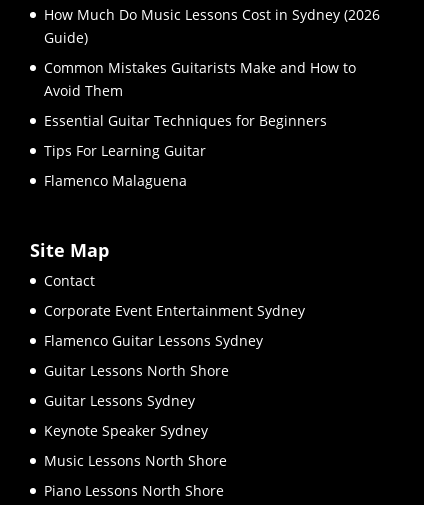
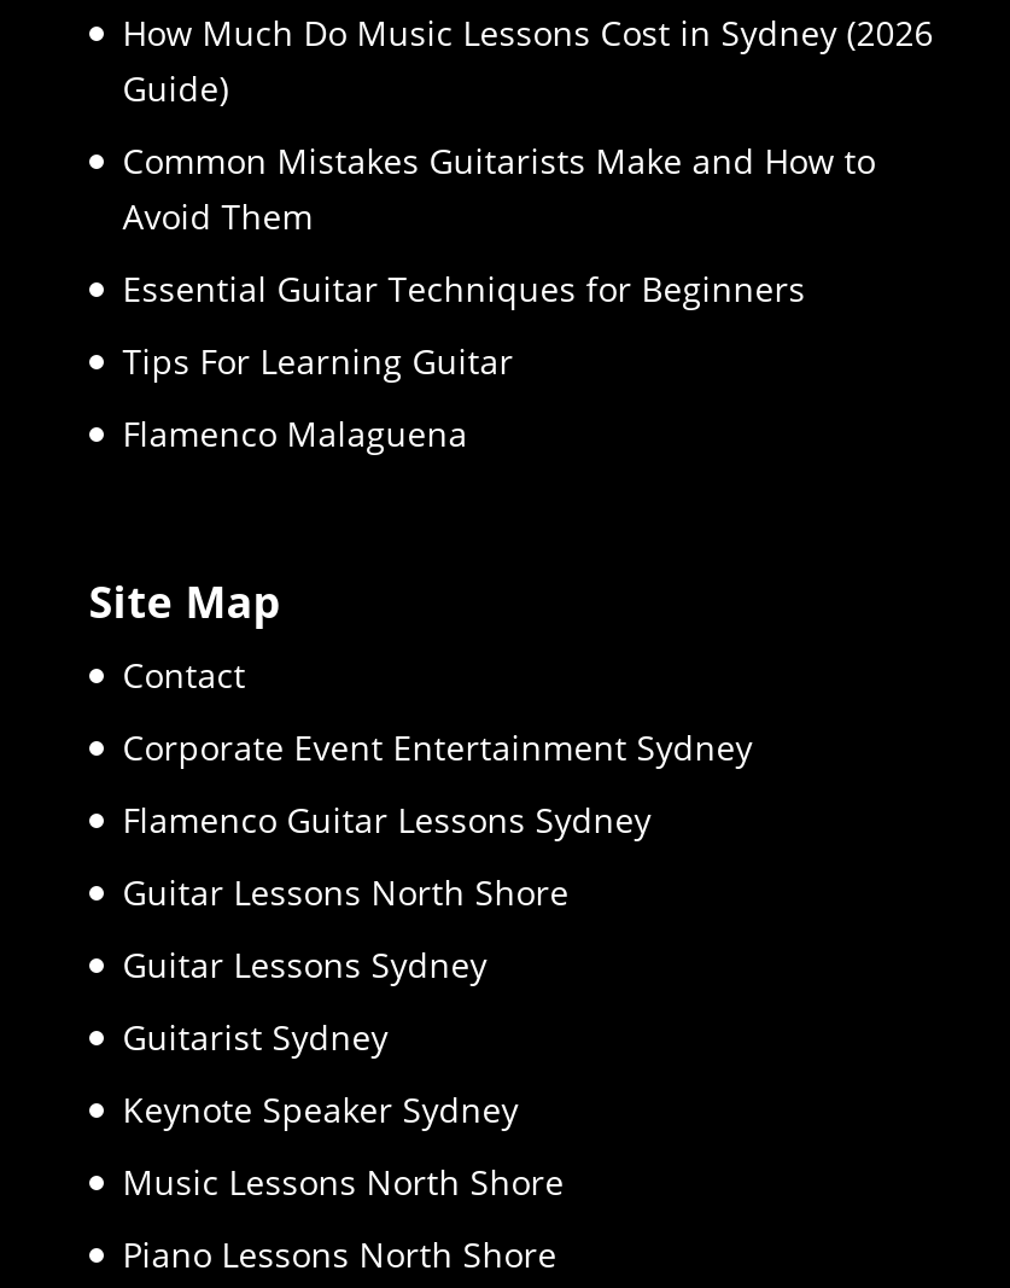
none -> [123,1013,388,1059] Guitarist Sydney

